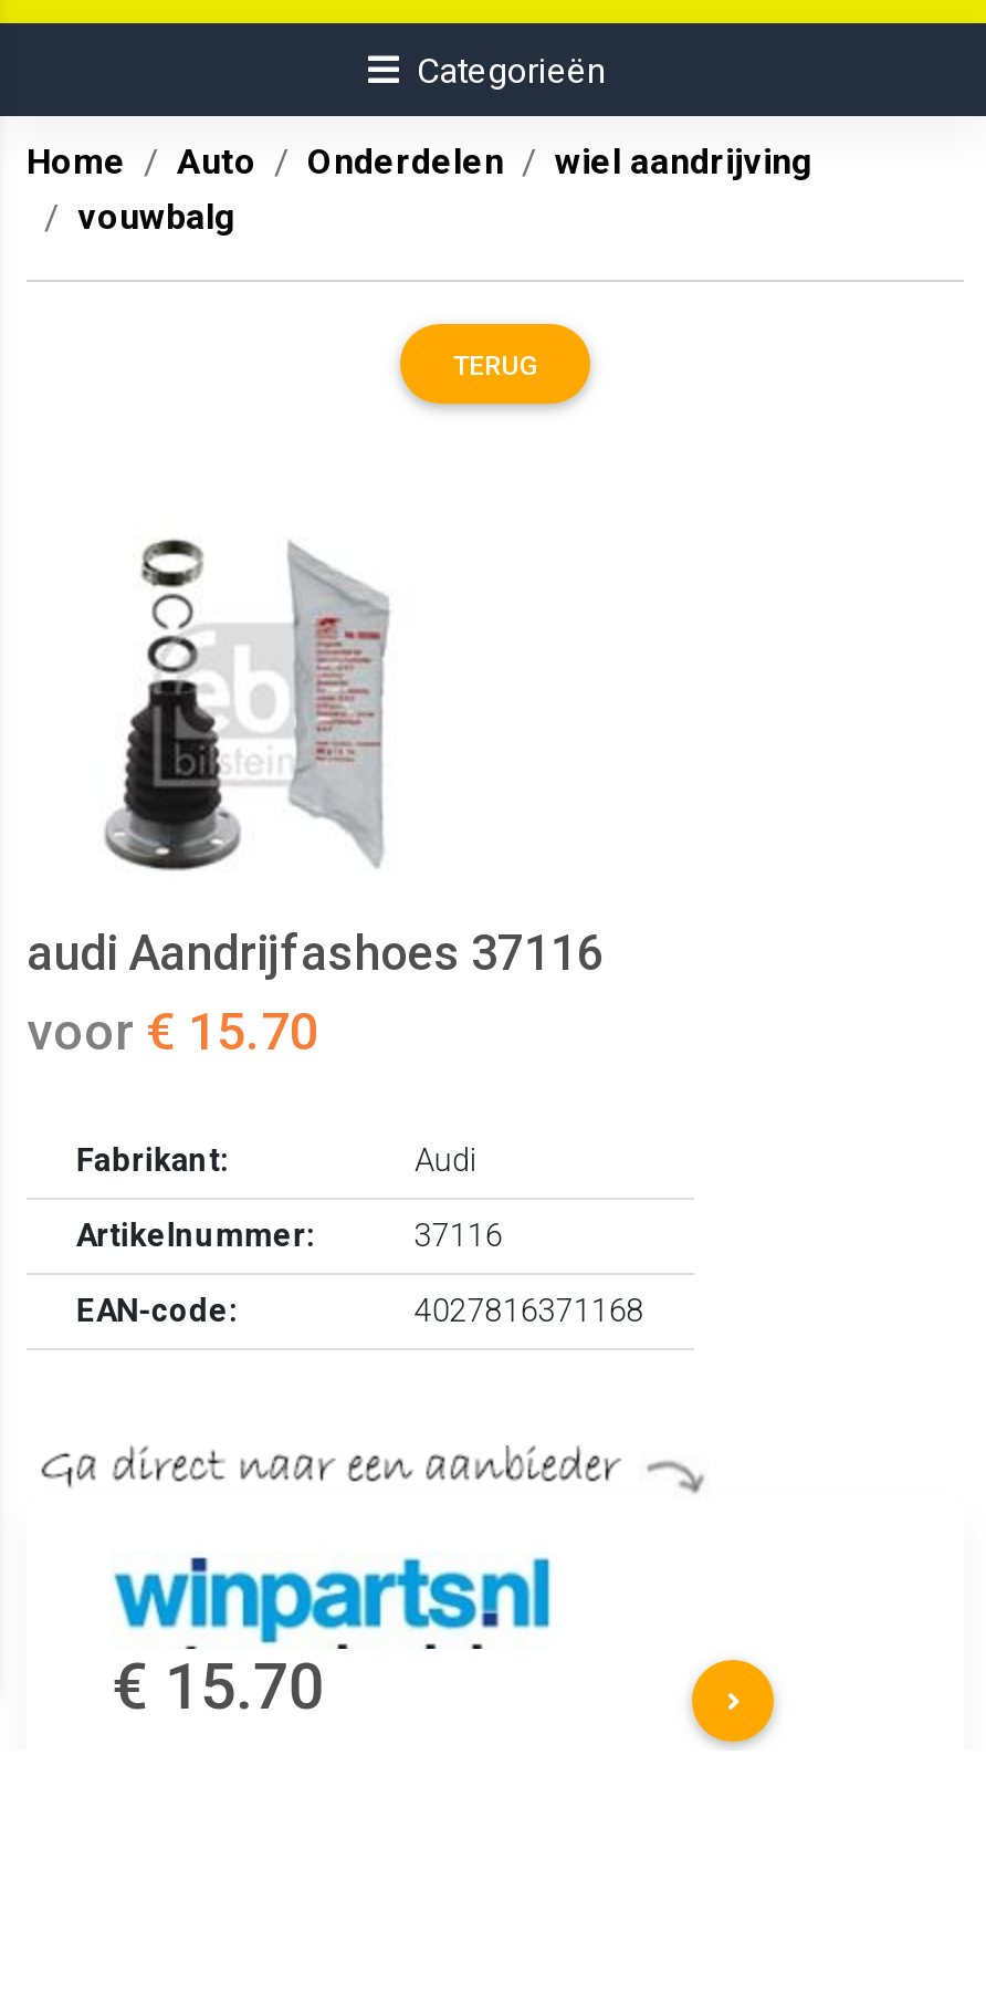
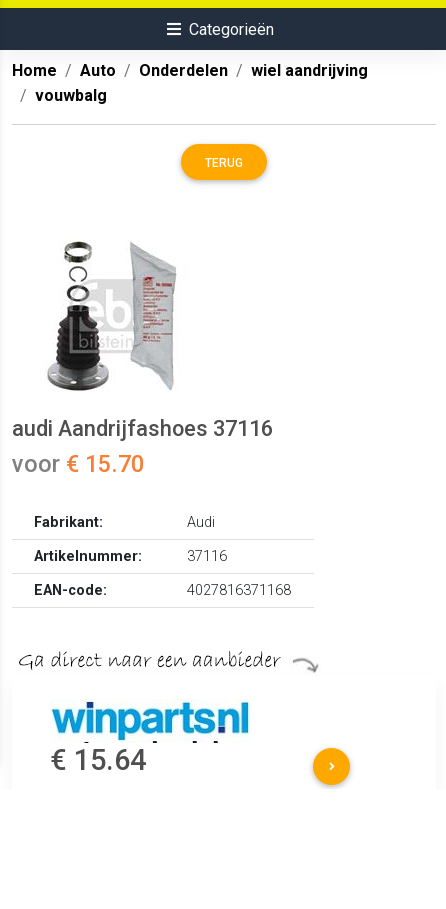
[111,1649,324,1724] € 15.70 -> [50,743,146,777] € 15.64

